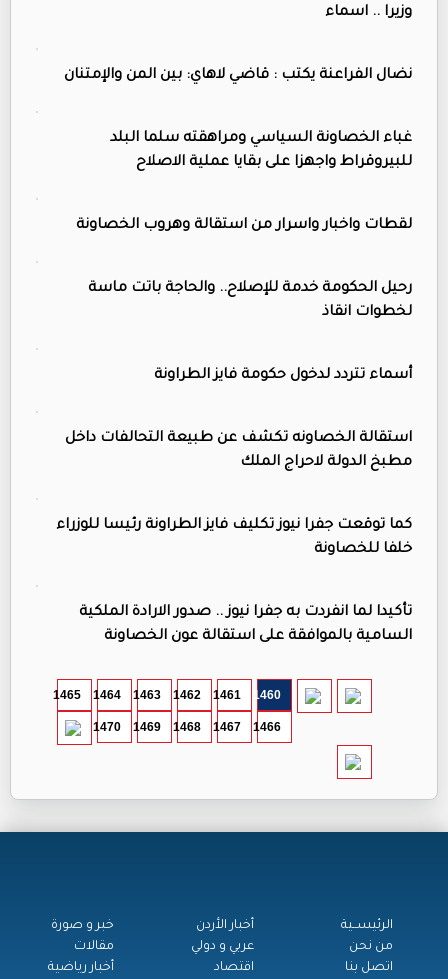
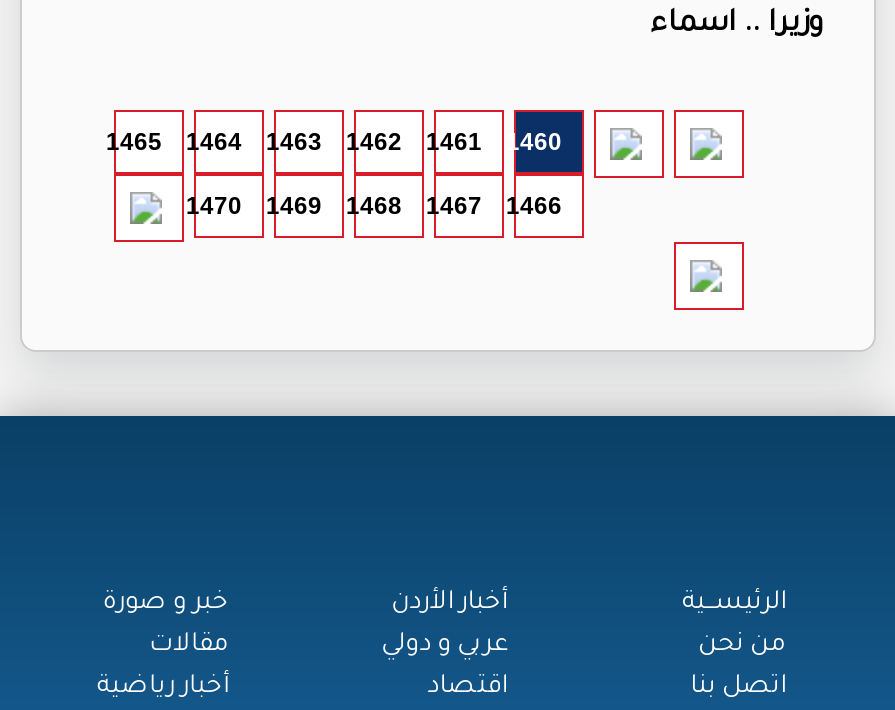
[64,68,412,84] نضال الفراعنة يكتب : قاضي لاهاي: بين المن والإمتنان -> none
[110,131,412,171] غباء الخصاونة السياسي ومراهقته سلما البلد | للبيروقراط واجهزا على بقايا عملية الاصلاح -> none
[76,218,412,234] لقطات واخبار واسرار من استقالة وهروب الخصاونة -> none
[88,281,412,321] رحيل الحكومة خدمة للإصلاح.. والحاجة باتت ماسة | لخطوات انقاذ -> none
[154,368,412,384] أسماء تتردد لدخول حكومة فايز الطراونة -> none
[65,431,412,471] استقالة الخصاونه تكشف عن طبيعة التحالفات داخل | مطبخ الدولة لاحراج الملك -> none
[56,518,412,558] كما توقعت جفرا نيوز تكليف فايز الطراونة رئيسا للوزراء | خلفا للخصاونة -> none
[79,605,412,645] تأكيدا لما انفردت به جفرا نيوز .. صدور الارادة الملكية | السامية بالموافقة على استقالة عون الخصاونة -> none

